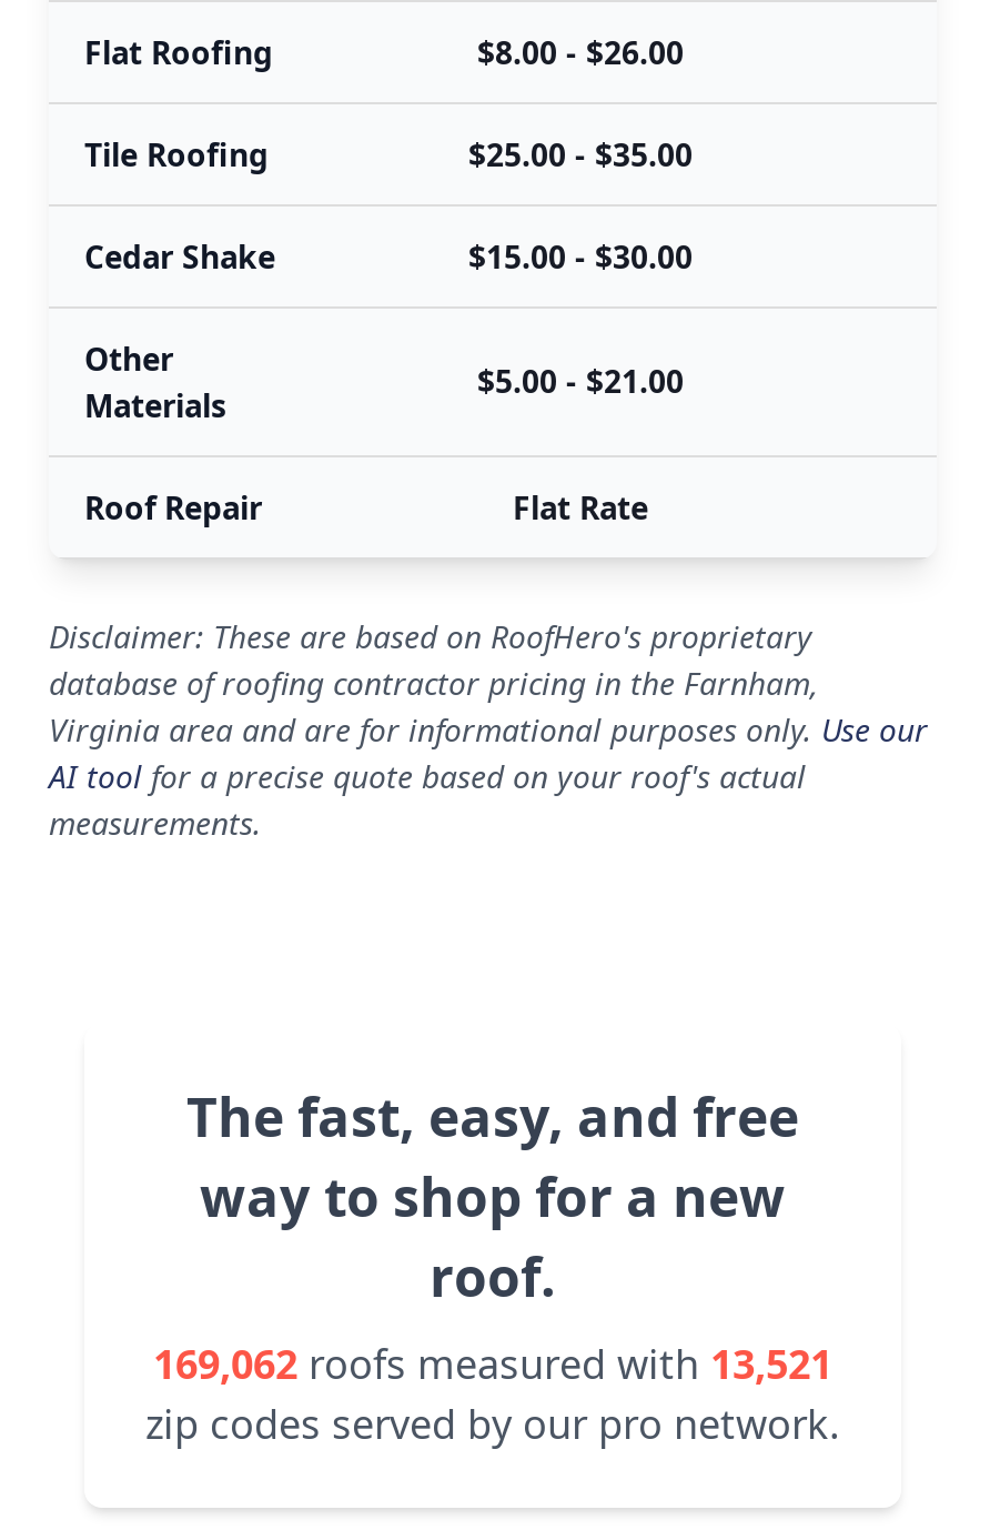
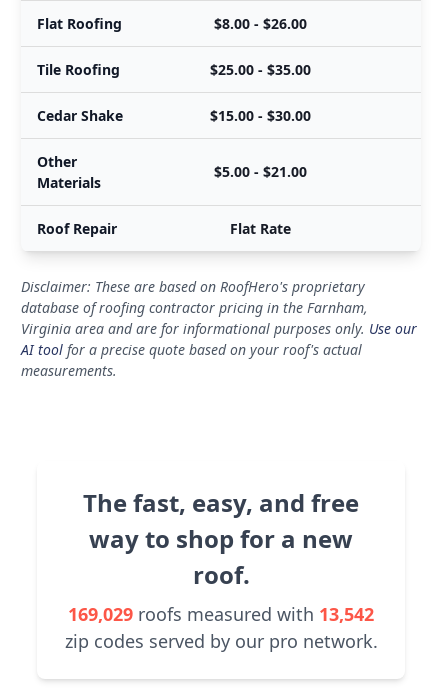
[153,1337,832,1390] 169,062 roofs measured with 13,521 -> [68,602,374,626] 169,029 roofs measured with 13,542

